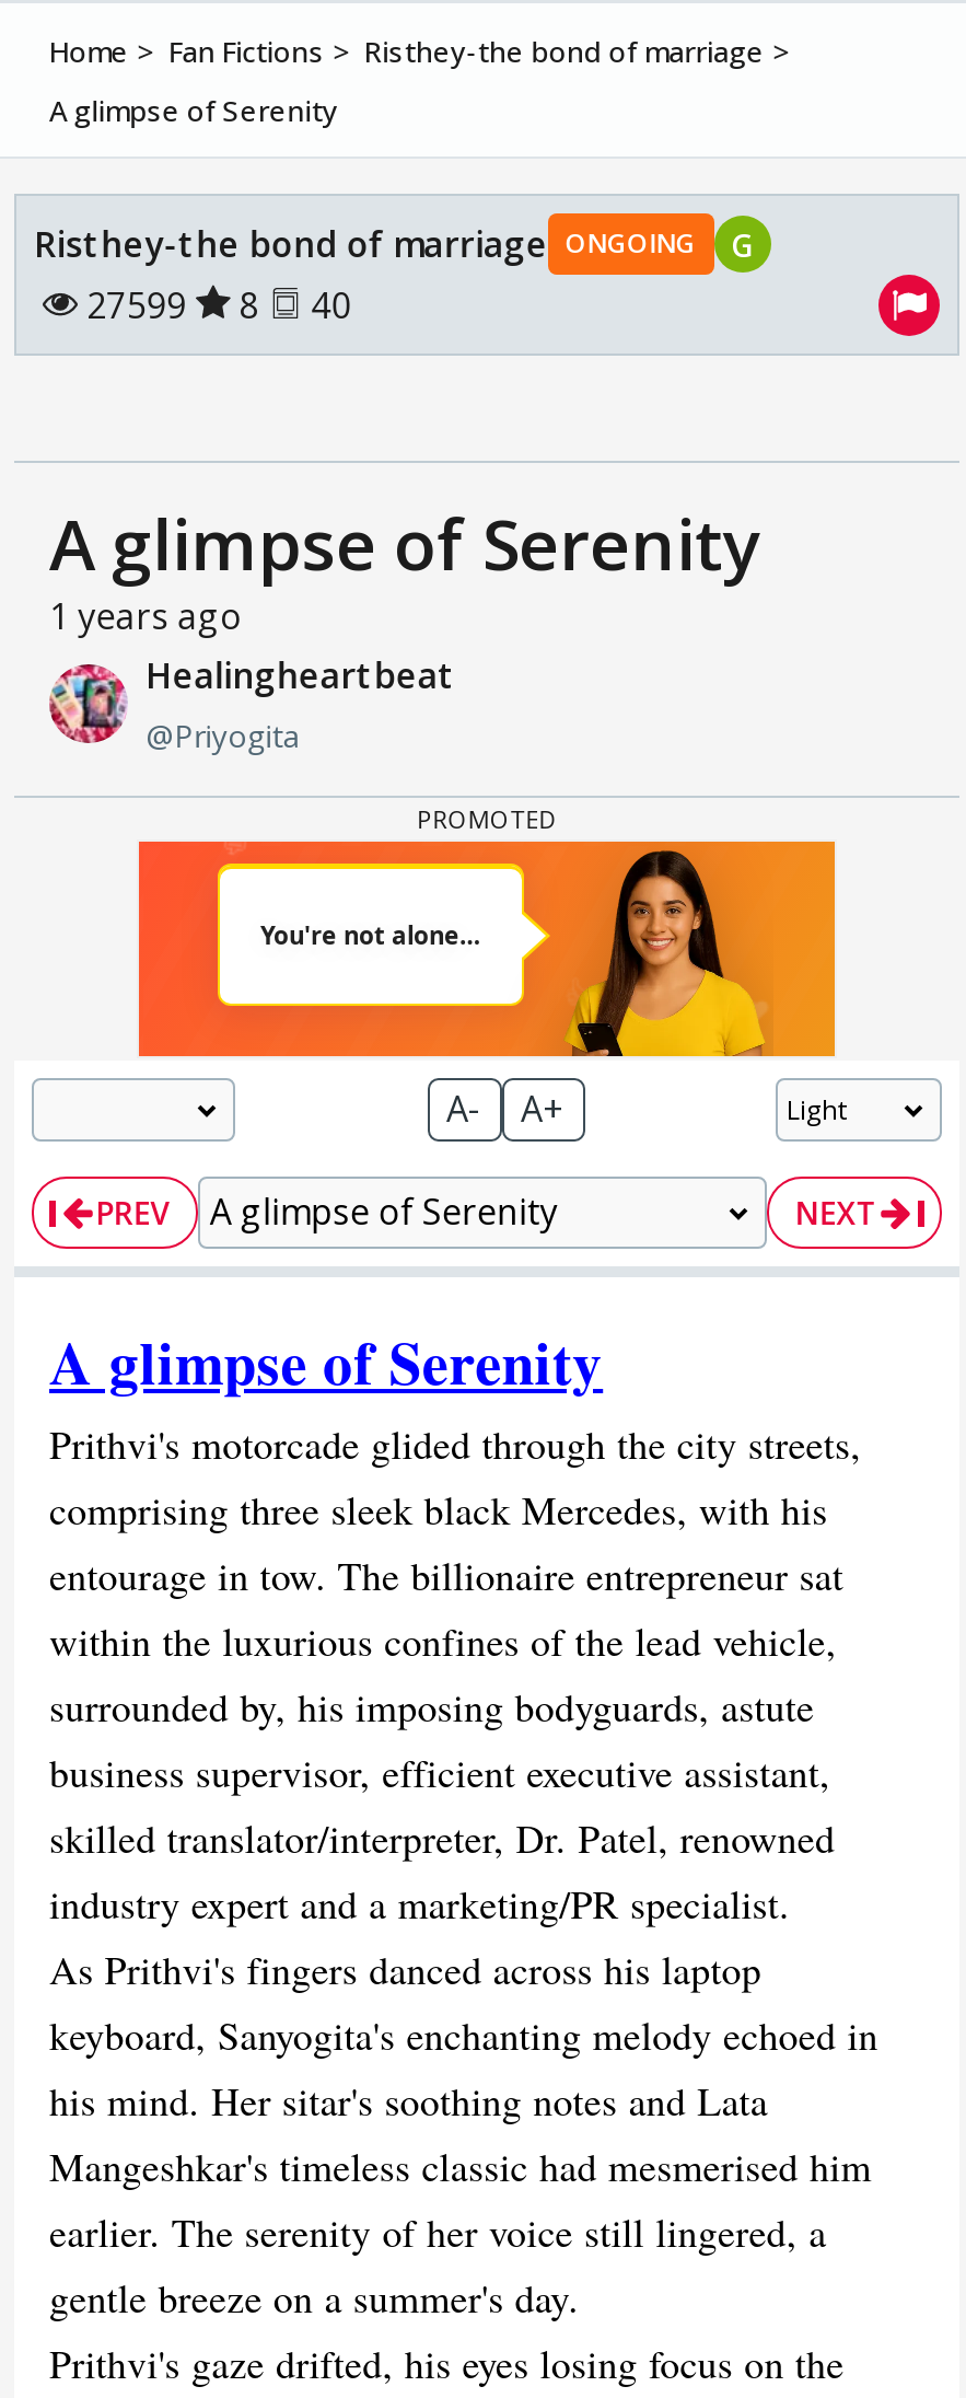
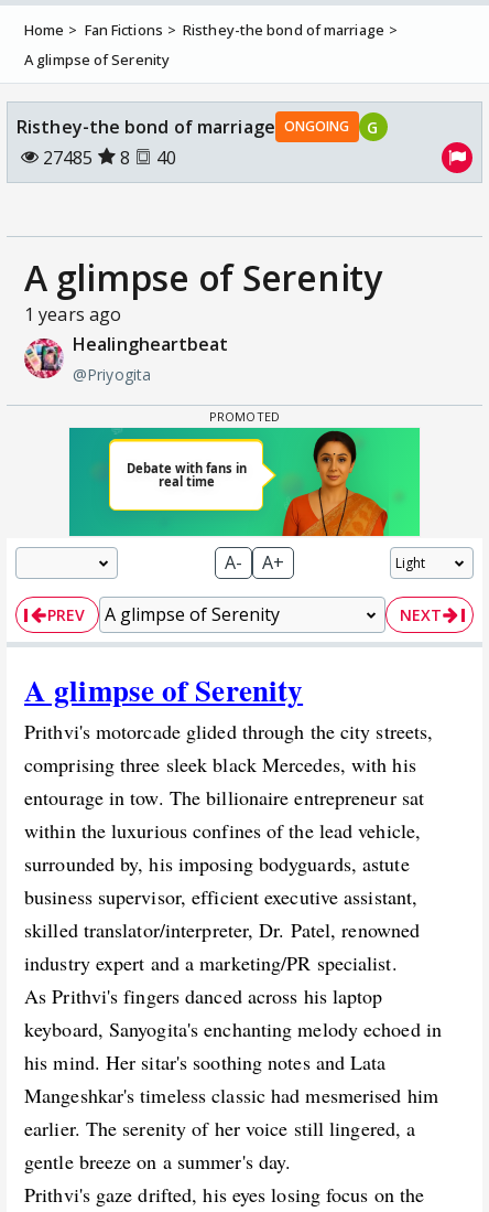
[86,280,351,328] 27599 8 40 -> [43,145,176,169] 27485 8 40
[137,839,837,1058] [image] -> [68,427,421,537] [image]

